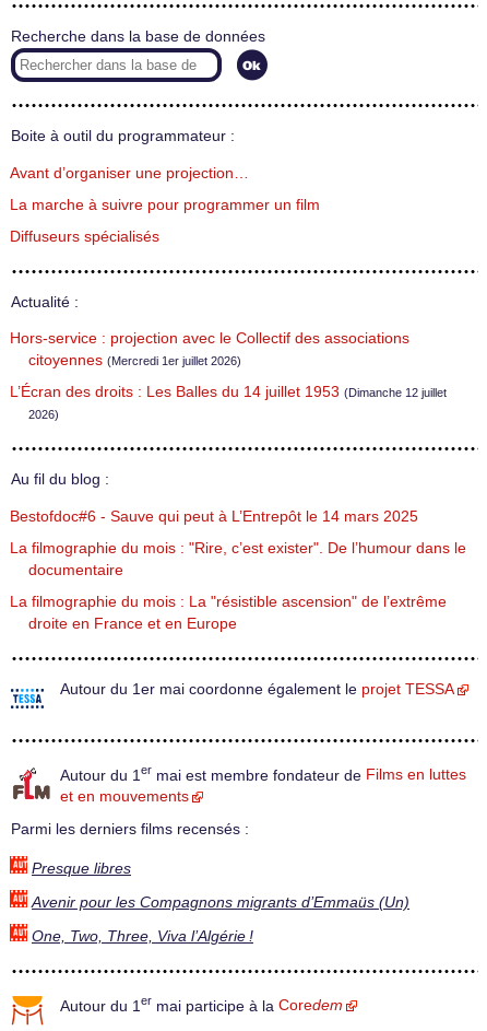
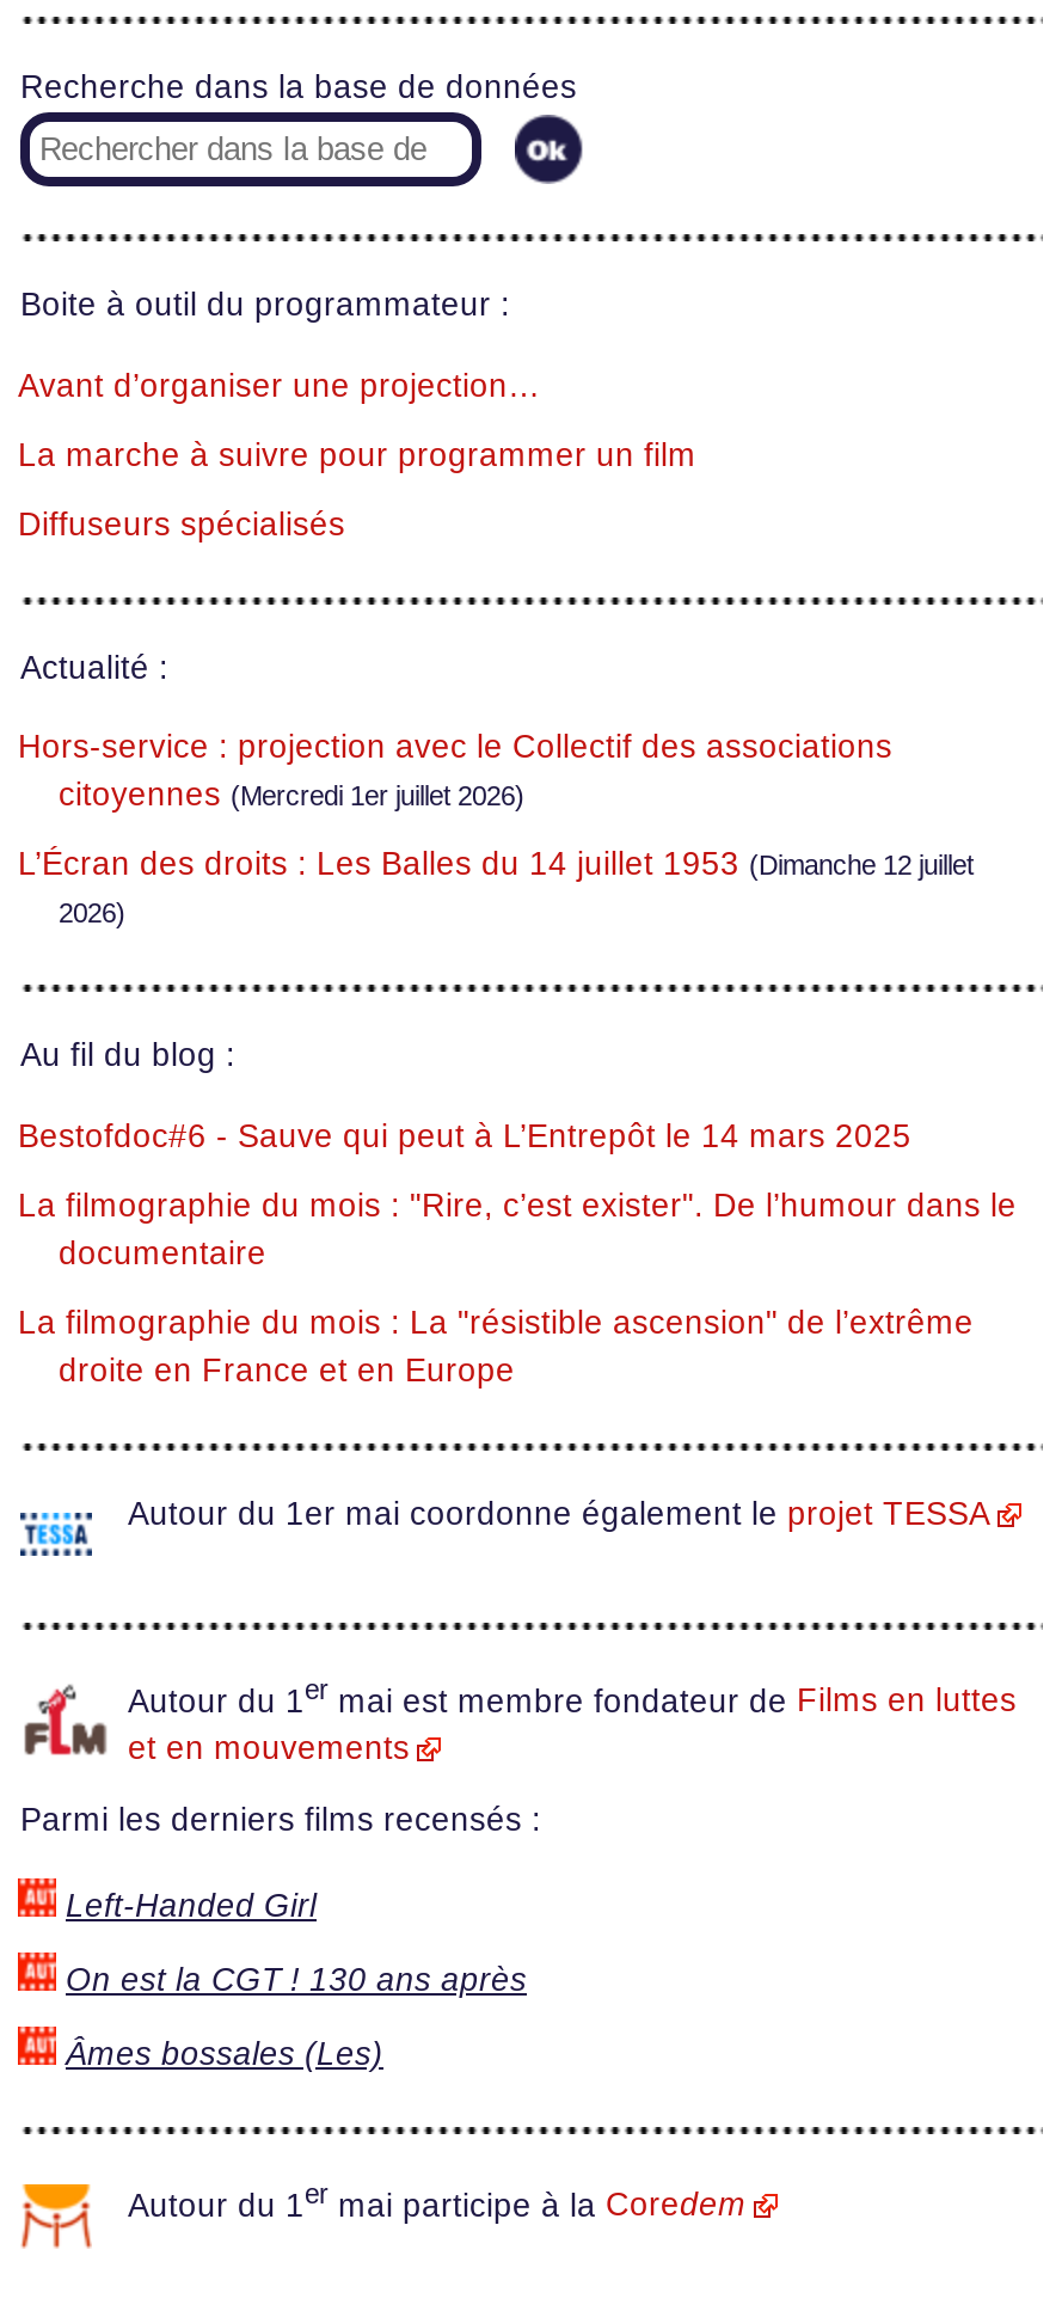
[32,860,131,877] Presque libres -> [66,1888,317,1924] Left-Handed Girl
[32,894,409,911] Avenir pour les Compagnons migrants d’Emmaüs (Un) -> [66,1962,527,1998] On est la CGT ! 130 ans après
[32,928,253,945] One, Two, Three, Viva l’Algérie ! -> [66,2036,383,2072] Âmes bossales (Les)

